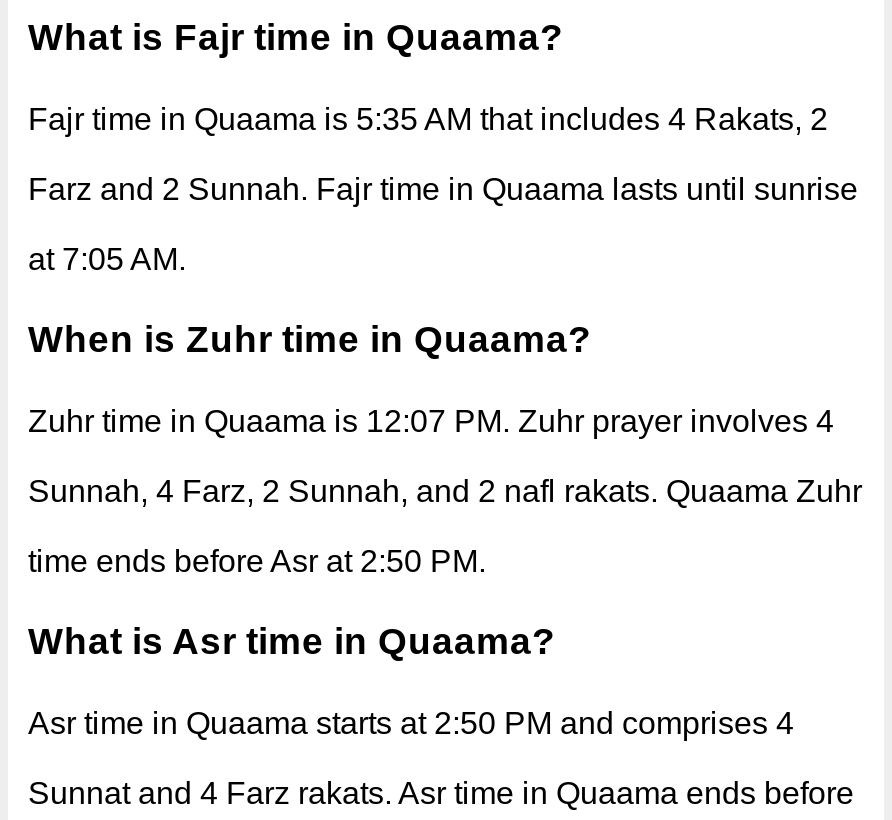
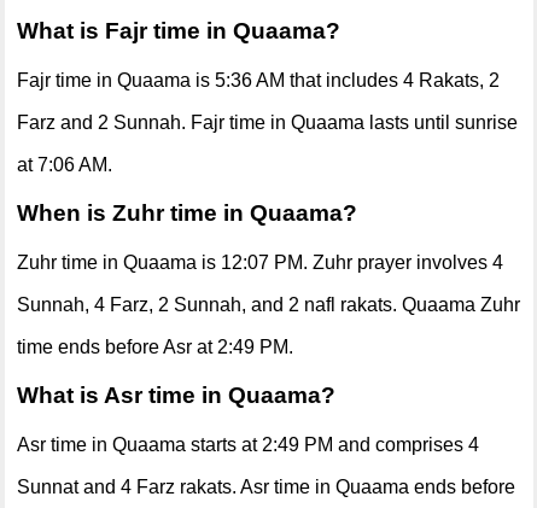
[28,102,828,136] Fajr time in Quaama is 5:35 AM that includes 4 Rakats, 2 -> [17,70,500,90] Fajr time in Quaama is 5:36 AM that includes 4 Rakats, 2
[28,242,186,276] at 7:05 AM. -> [17,154,112,175] at 7:06 AM.
[28,544,486,578] time ends before Asr at 2:50 PM. -> [17,337,293,357] time ends before Asr at 2:49 PM.
[28,706,794,740] Asr time in Quaama starts at 2:50 PM and comprises 4 -> [17,434,479,455] Asr time in Quaama starts at 2:49 PM and comprises 4

